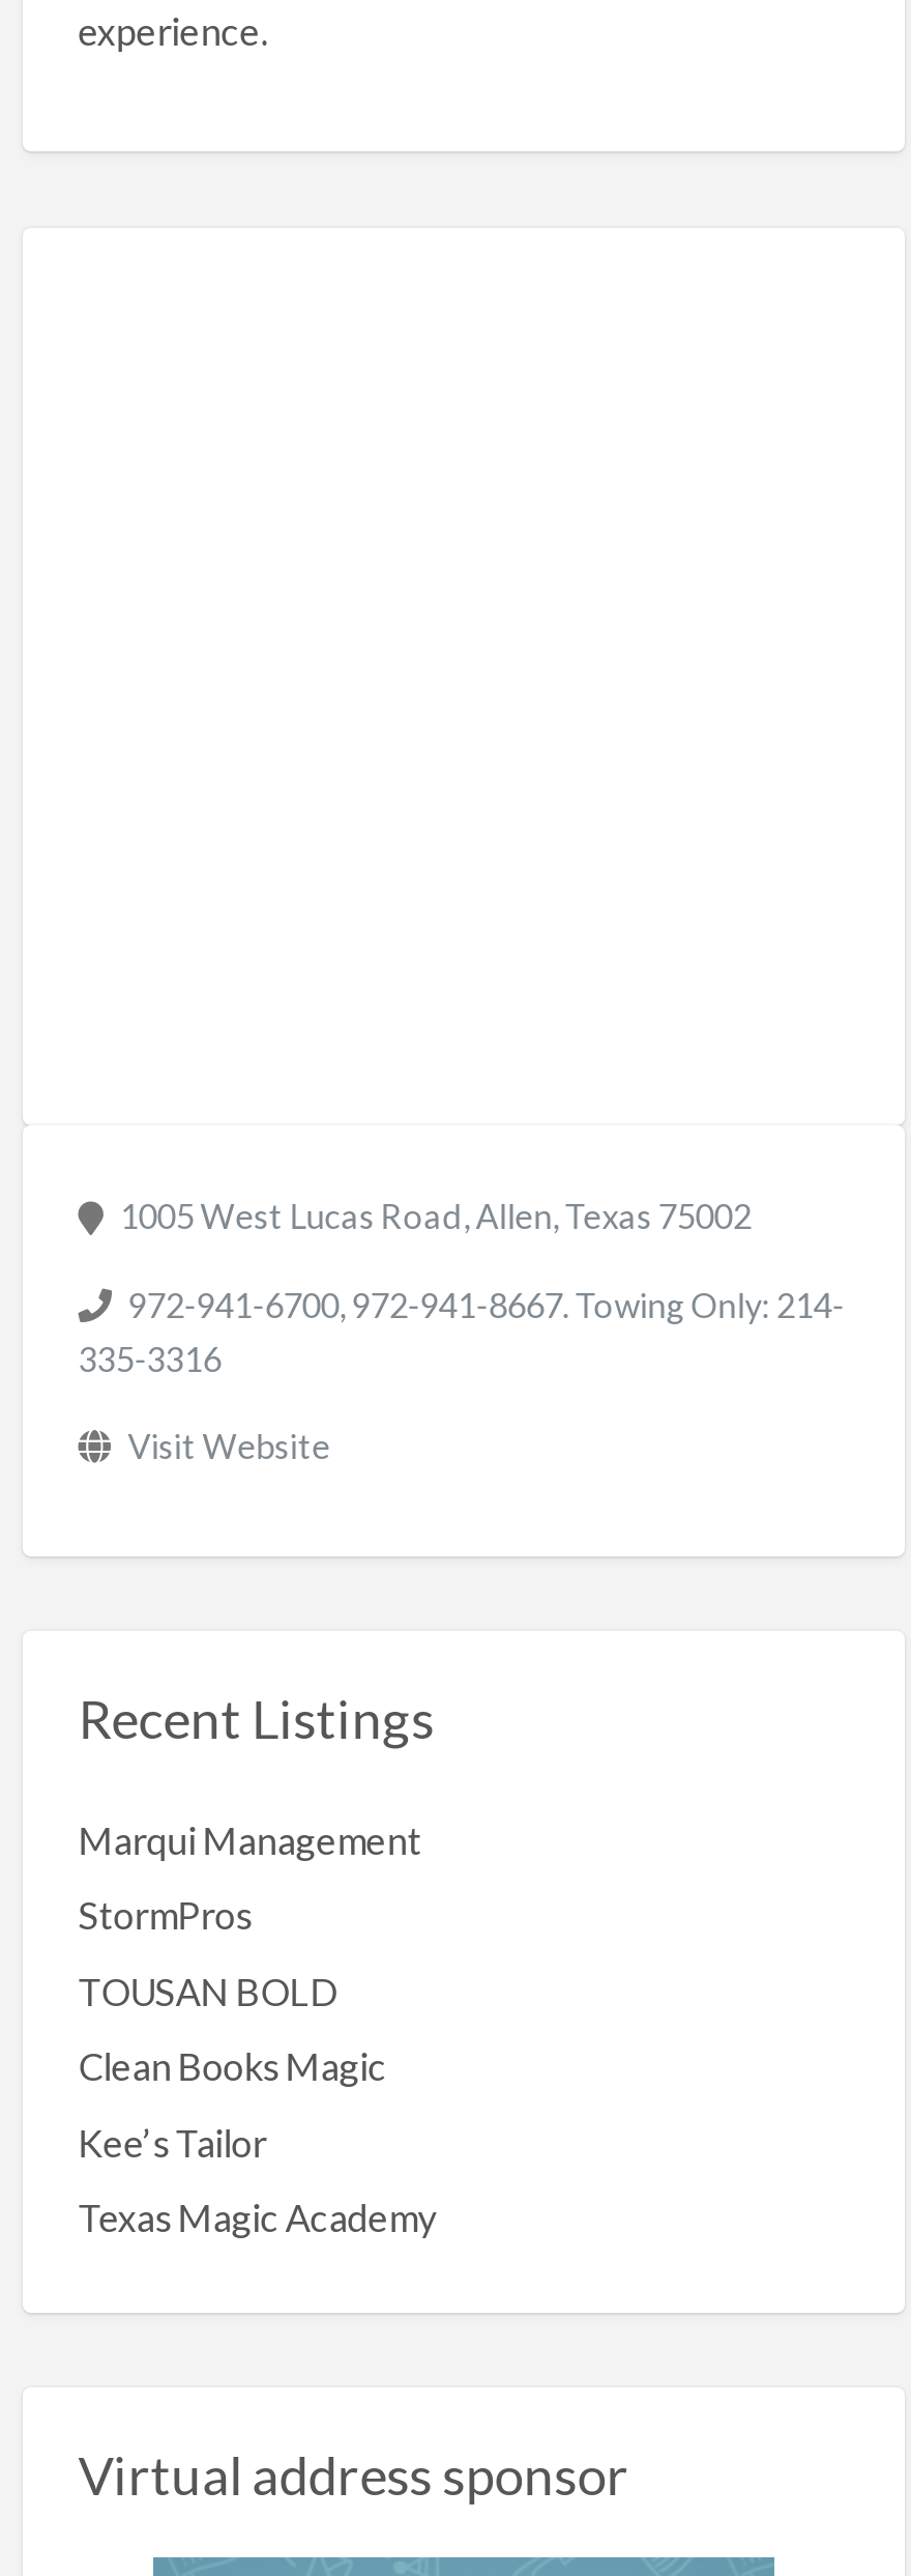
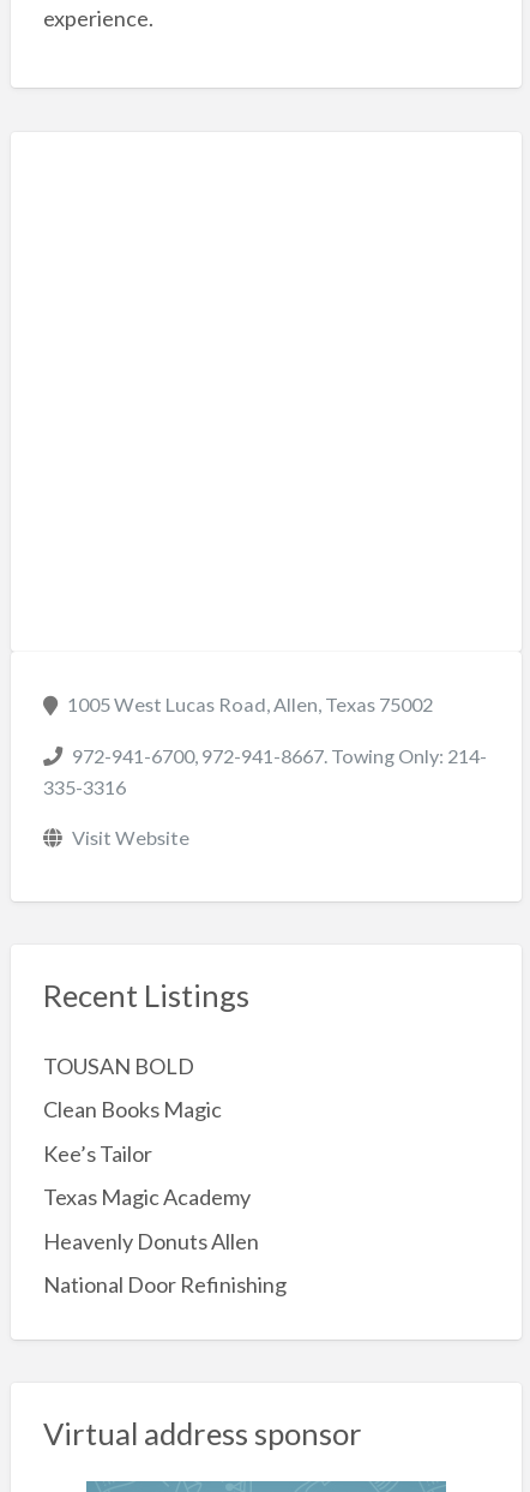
[78,1817,422,1938] Marqui Management | StormPros -> none
moved [78,1968,436,2241] -> [43,1052,250,1210]: TOUSAN BOLD | Clean Books Magic | Kee’s Tailor | Texas Magic Academy
none -> [43,1228,286,1298] Heavenly Donuts Allen | National Door Refinishing

